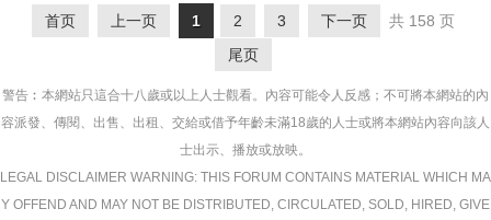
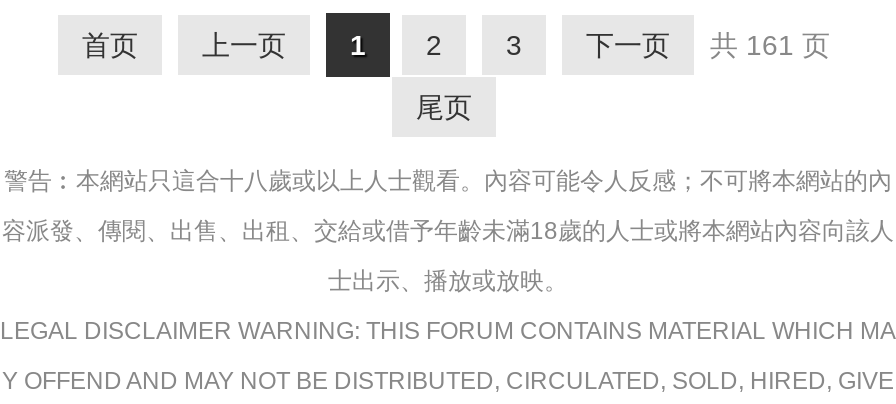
[45,12,459,30] 首页 上一页 1 2 3 下一页 共 158 页 -> [82,29,838,61] 首页 上一页 1 2 3 下一页 共 161 页

